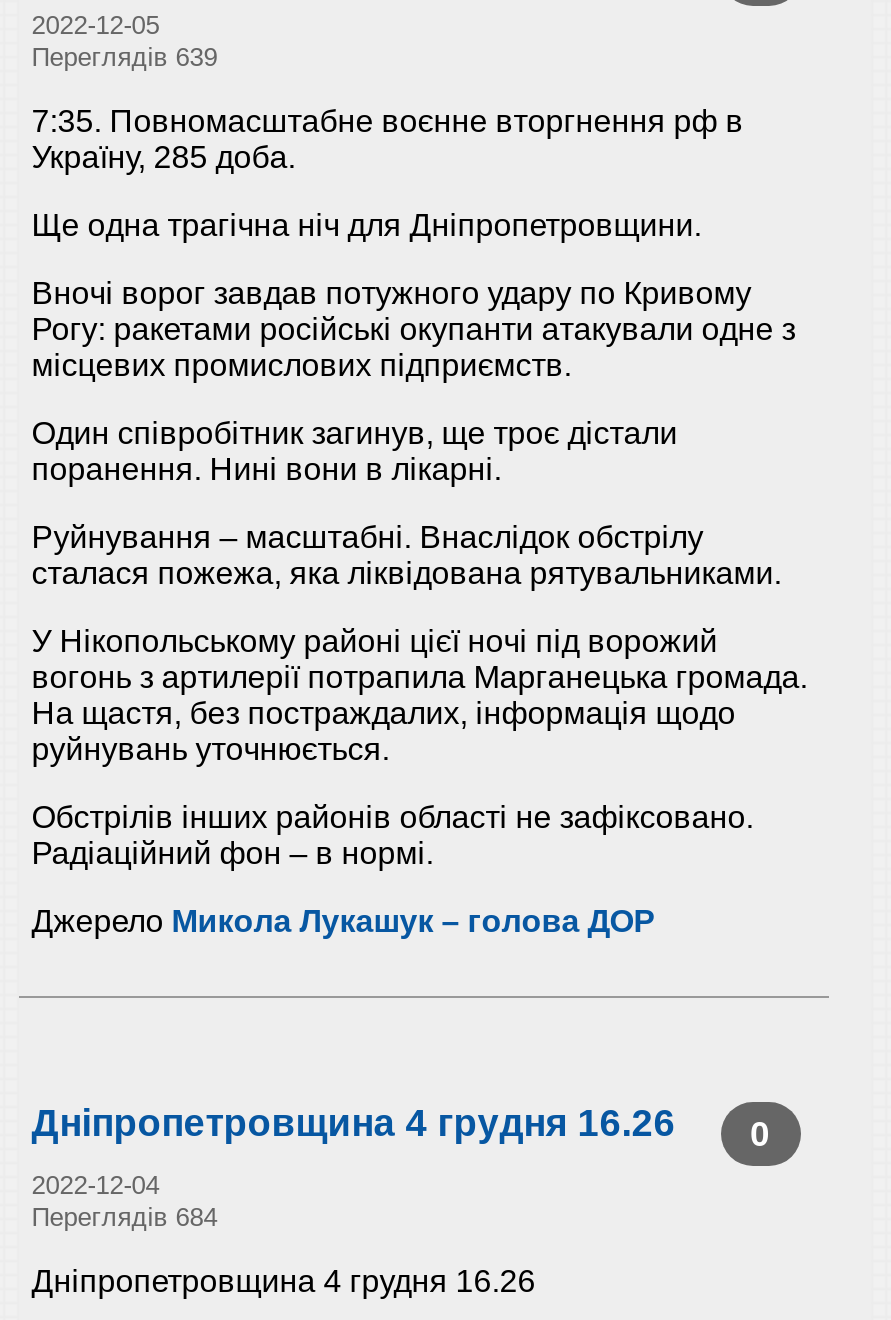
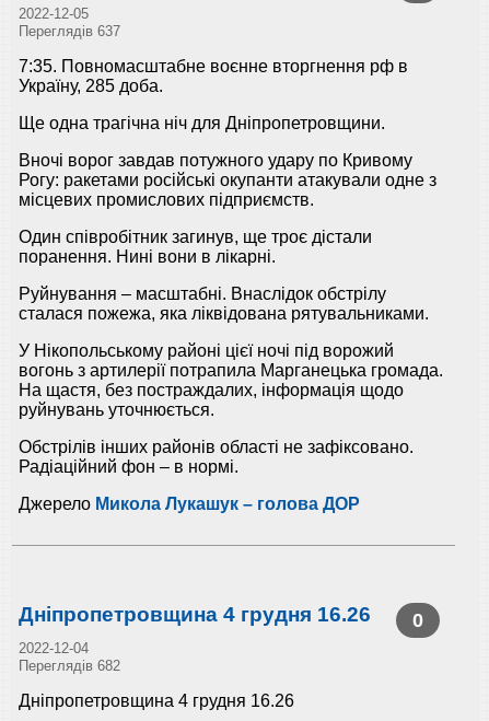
[31,42,217,72] Переглядів 639 -> [19,23,121,40] Переглядів 637
[31,1202,217,1232] Переглядів 684 -> [19,658,121,674] Переглядів 682

